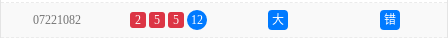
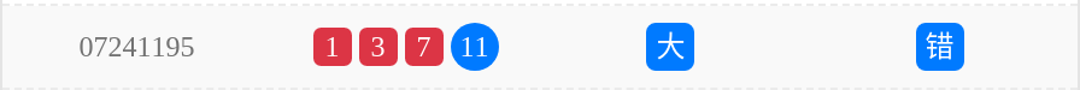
[33,13,81,27] 07221082 -> [79,30,195,64] 07241195
[135,13,141,27] 2 -> [325,30,339,64] 1
[154,13,160,27] 5 -> [371,30,385,64] 3
[173,13,179,27] 5 -> [417,30,431,64] 7
[191,13,203,27] 12 -> [460,30,489,64] 11

